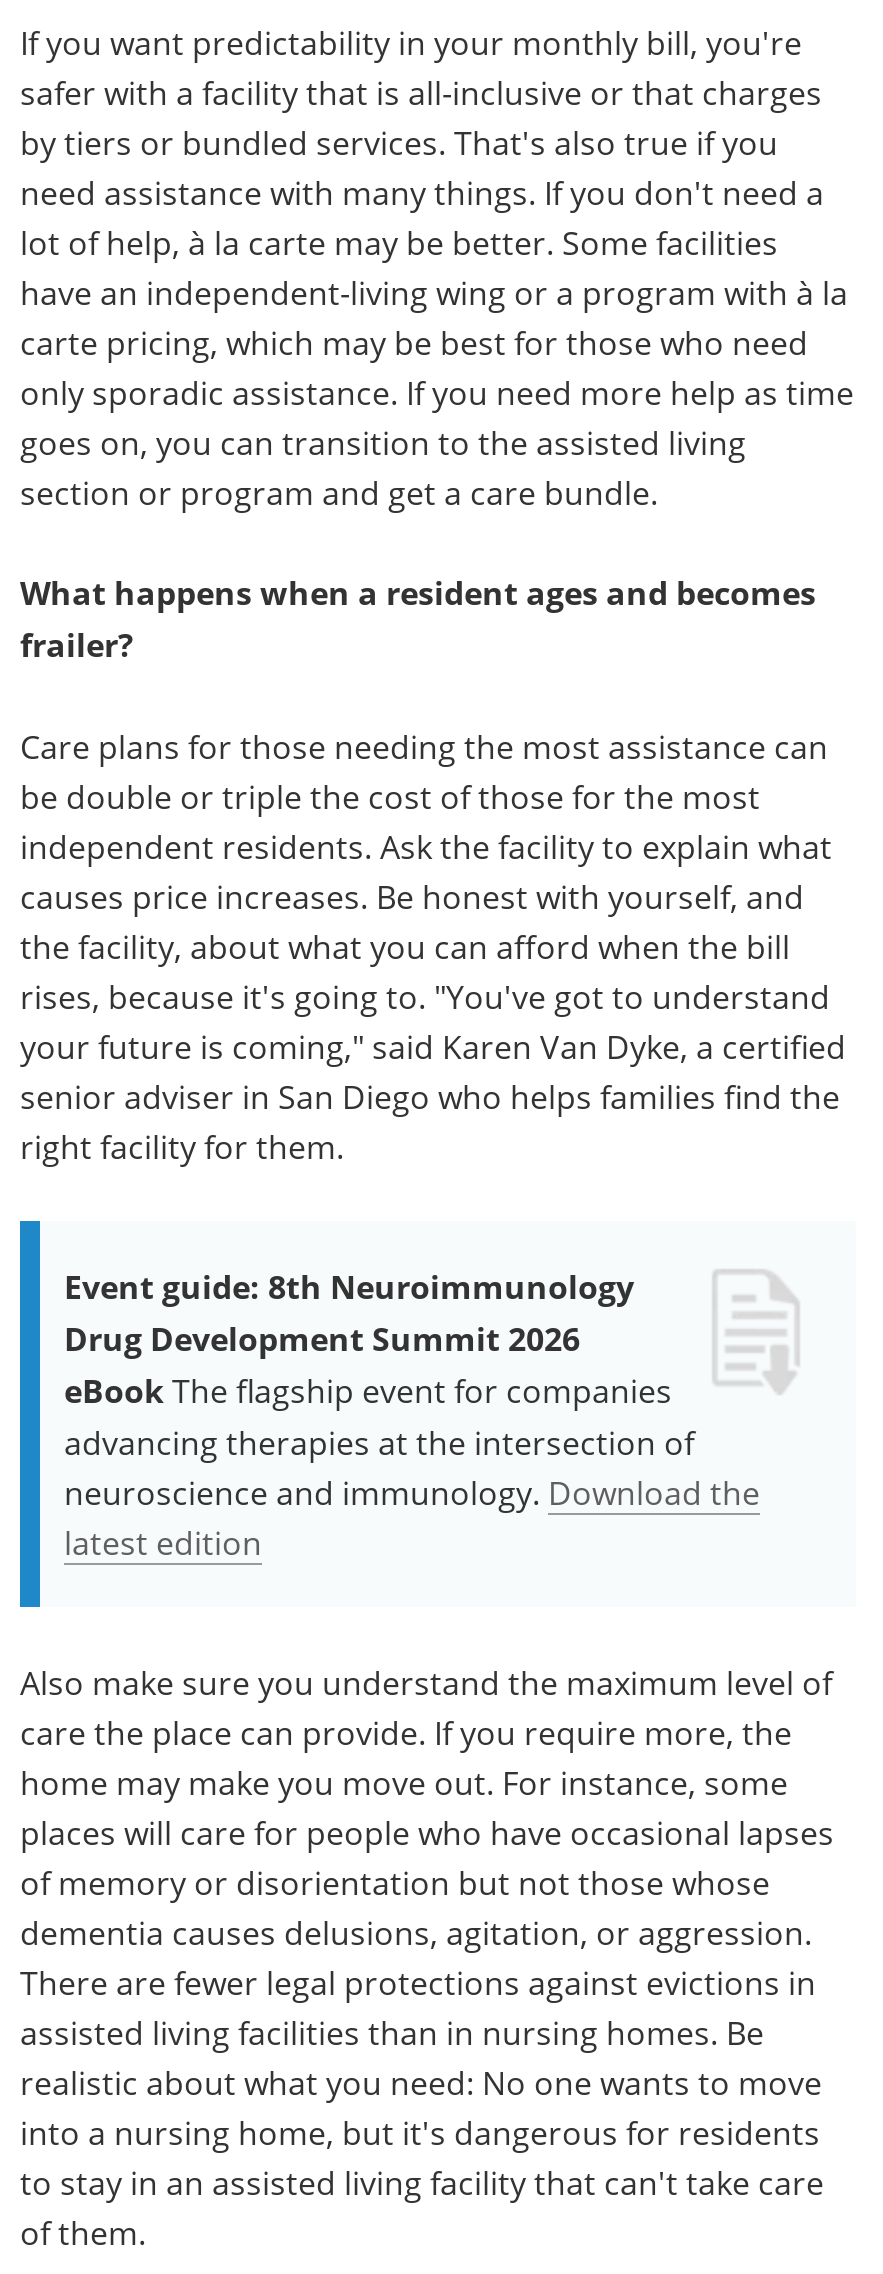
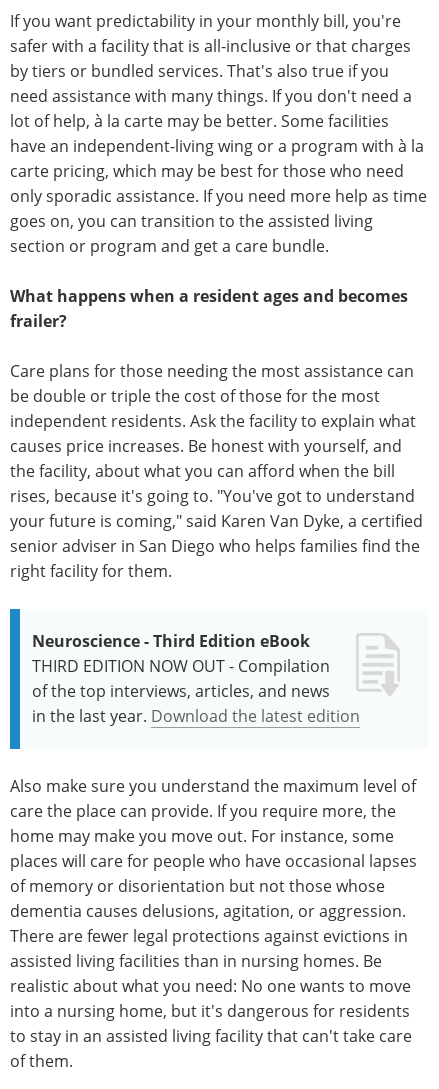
[64,1265,760,1563] Event guide: 8th Neuroimmunology | Drug Development Summit 2026 | eBook The flagship event for companies | advancing therapies at the intersection of | neuroscience and immunology. Download the | latest edition -> [32,630,360,727] Neuroscience - Third Edition eBook | THIRD EDITION NOW OUT - Compilation | of the top interviews, articles, and news | in the last year. Download the latest edition

